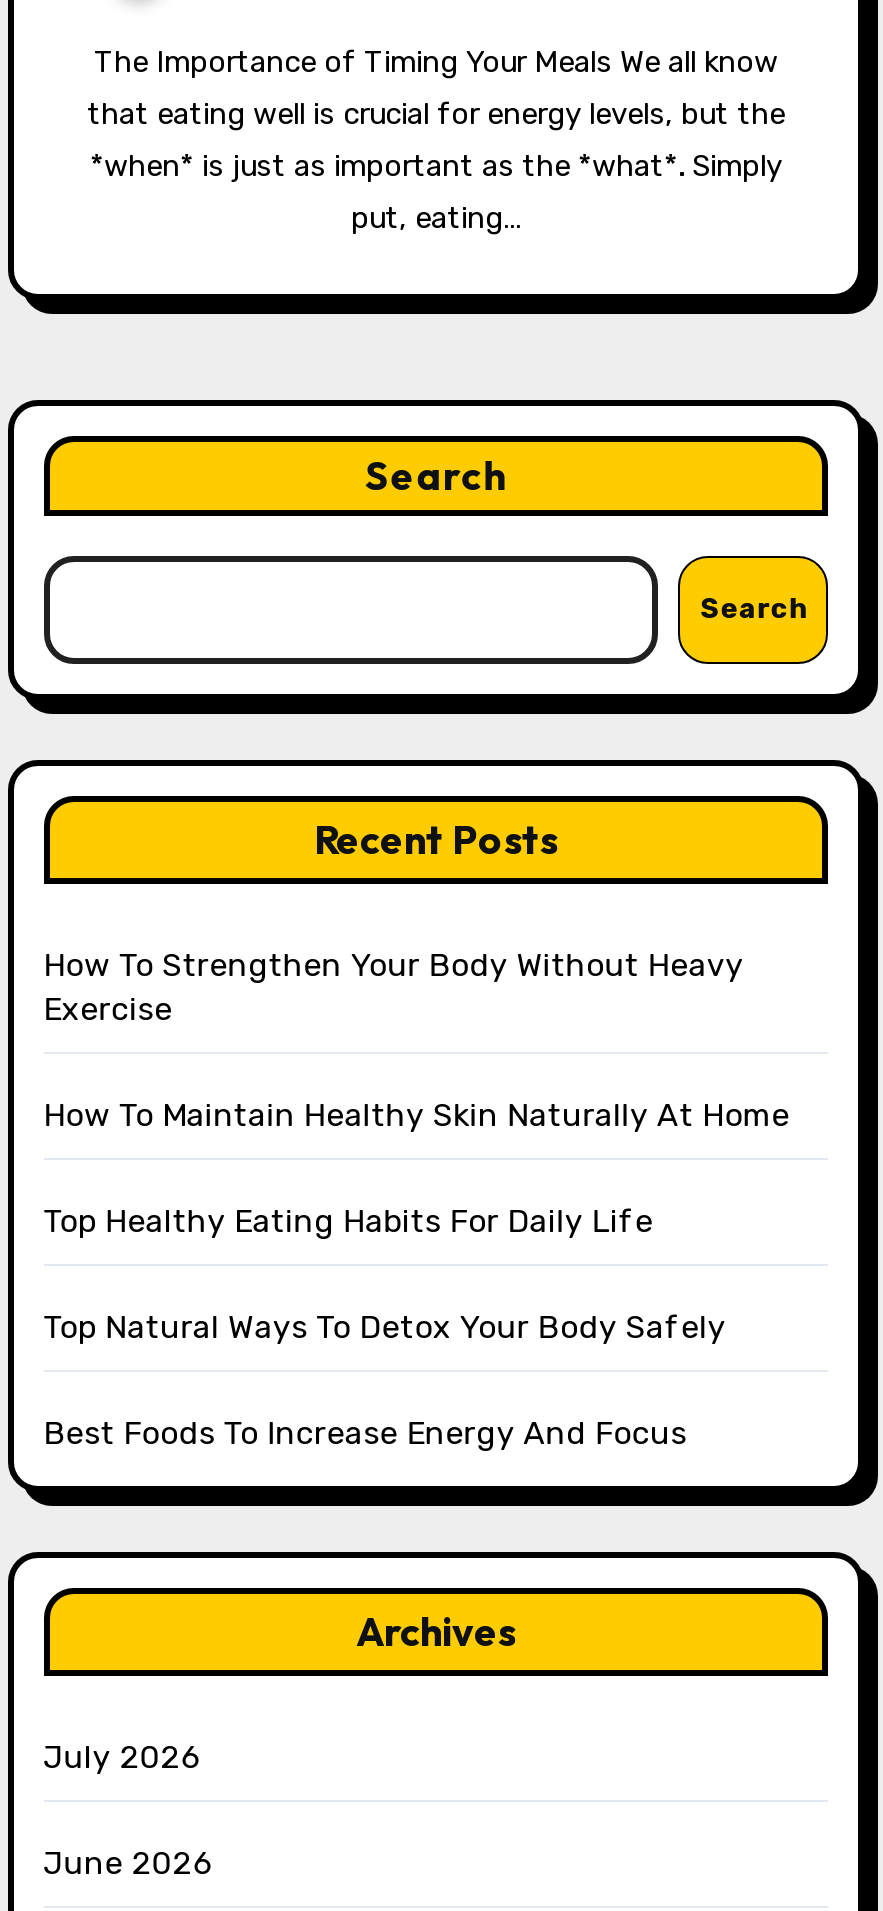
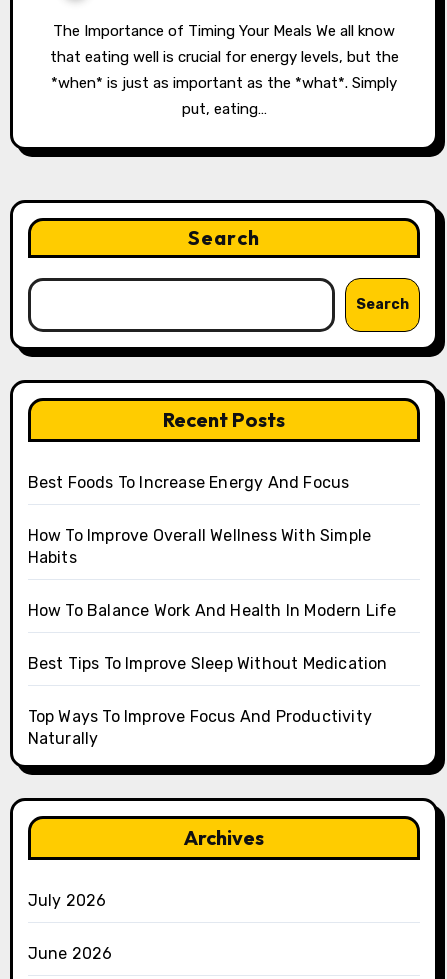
[43,946,790,1346] How To Strengthen Your Body Without Heavy | Exercise | How To Maintain Healthy Skin Naturally At Home | Top Healthy Eating Habits For Daily Life | Top Natural Ways To Detox Your Body Safely -> none
moved [43,1414,687,1452] -> [28,473,349,492]: Best Foods To Increase Energy And Focus
none -> [28,526,397,748] How To Improve Overall Wellness With Simple | Habits | How To Balance Work And Health In Modern Life | Best Tips To Improve Sleep Without Medication | Top Ways To Improve Focus And Productivity | Naturally

